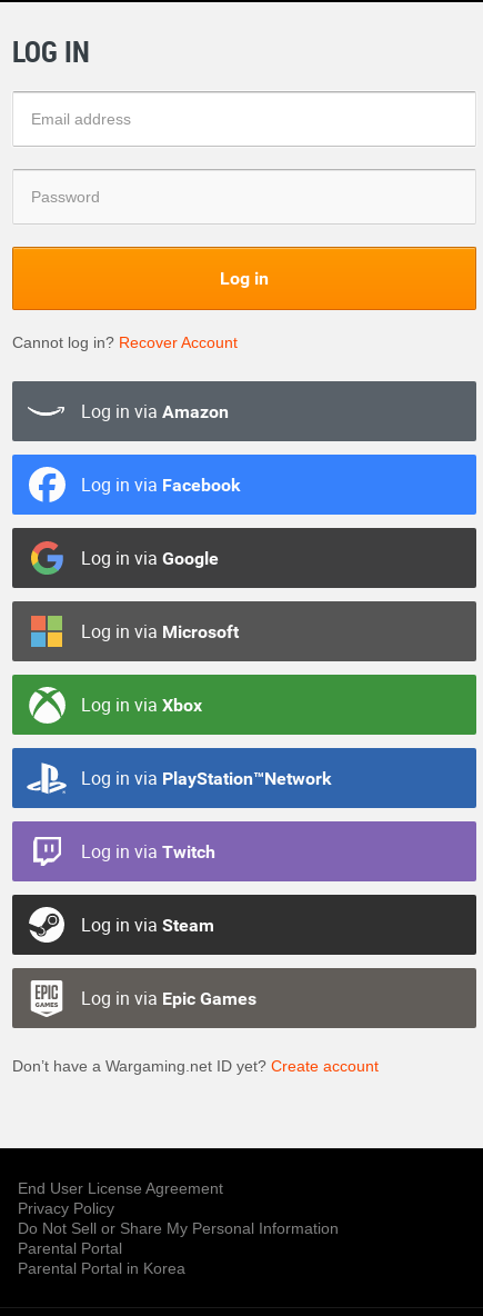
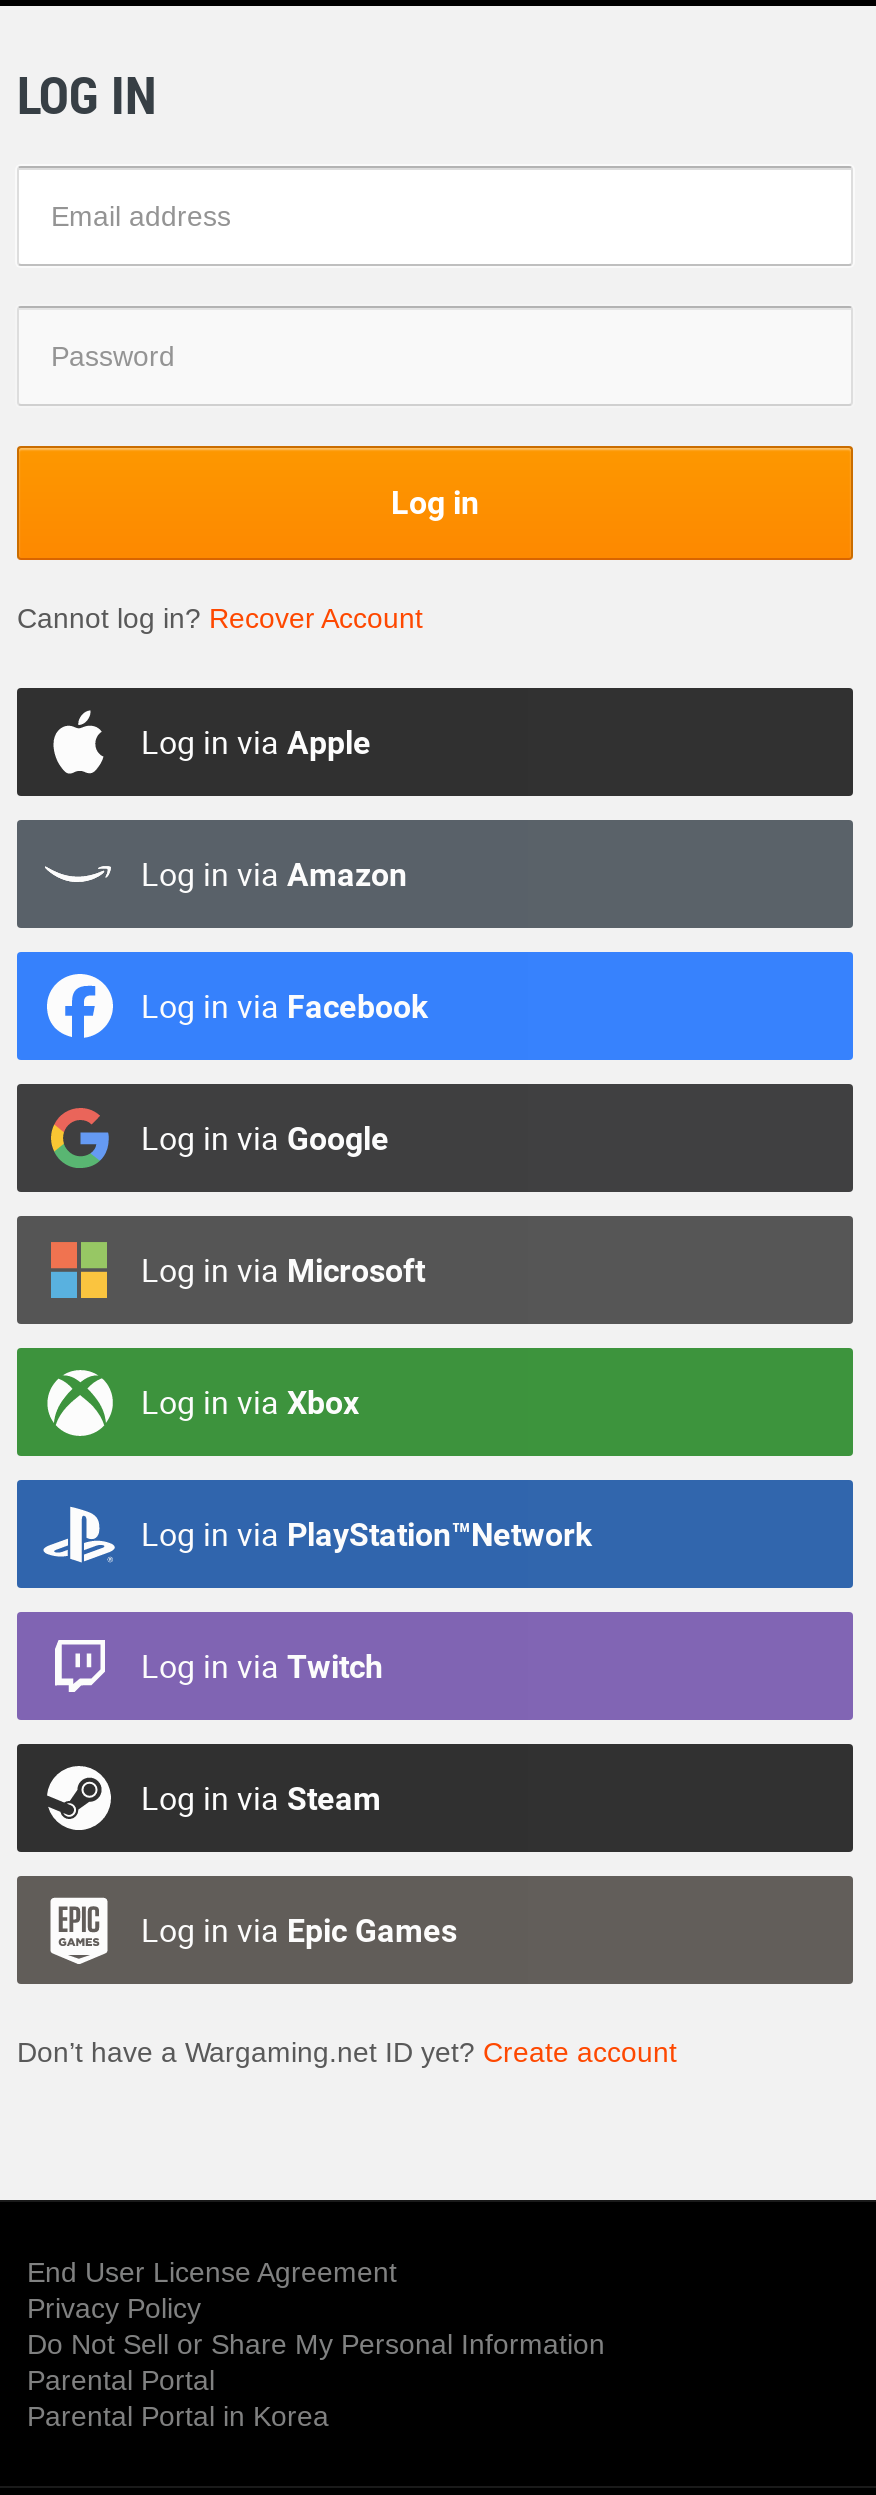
none -> [141,719,371,763] Log in via Apple

